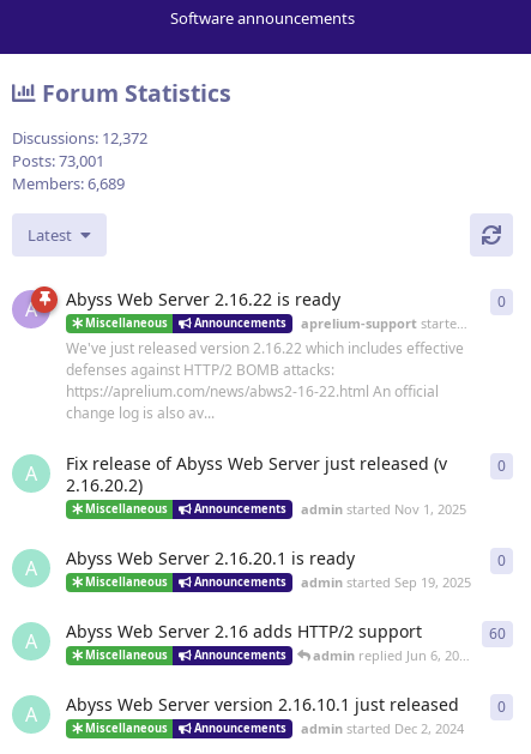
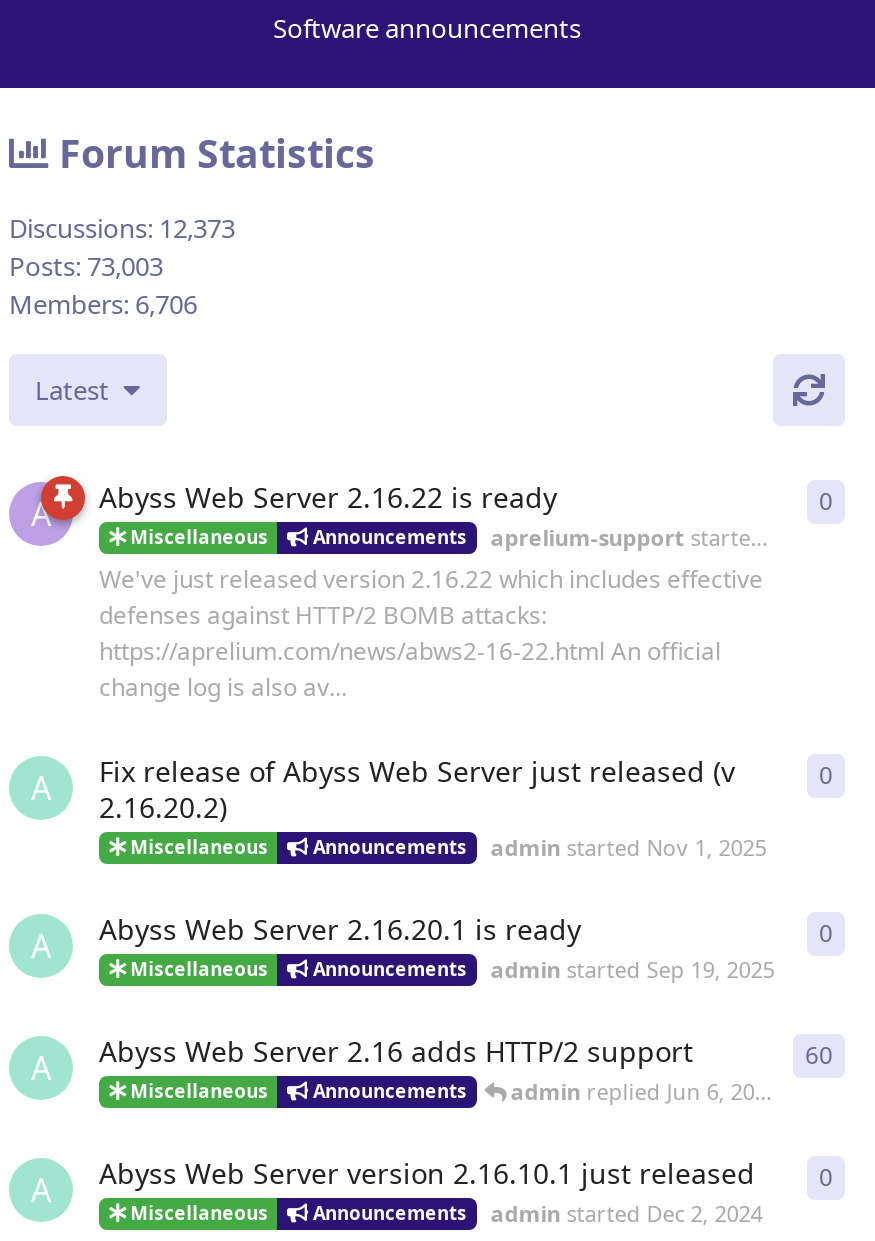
[12,127,147,149] Discussions: 12,372 -> [9,210,235,246] Discussions: 12,373
[12,150,104,172] Posts: 73,001 -> [9,248,163,284] Posts: 73,003
[12,173,125,194] Members: 6,689 -> [9,286,197,322] Members: 6,706

